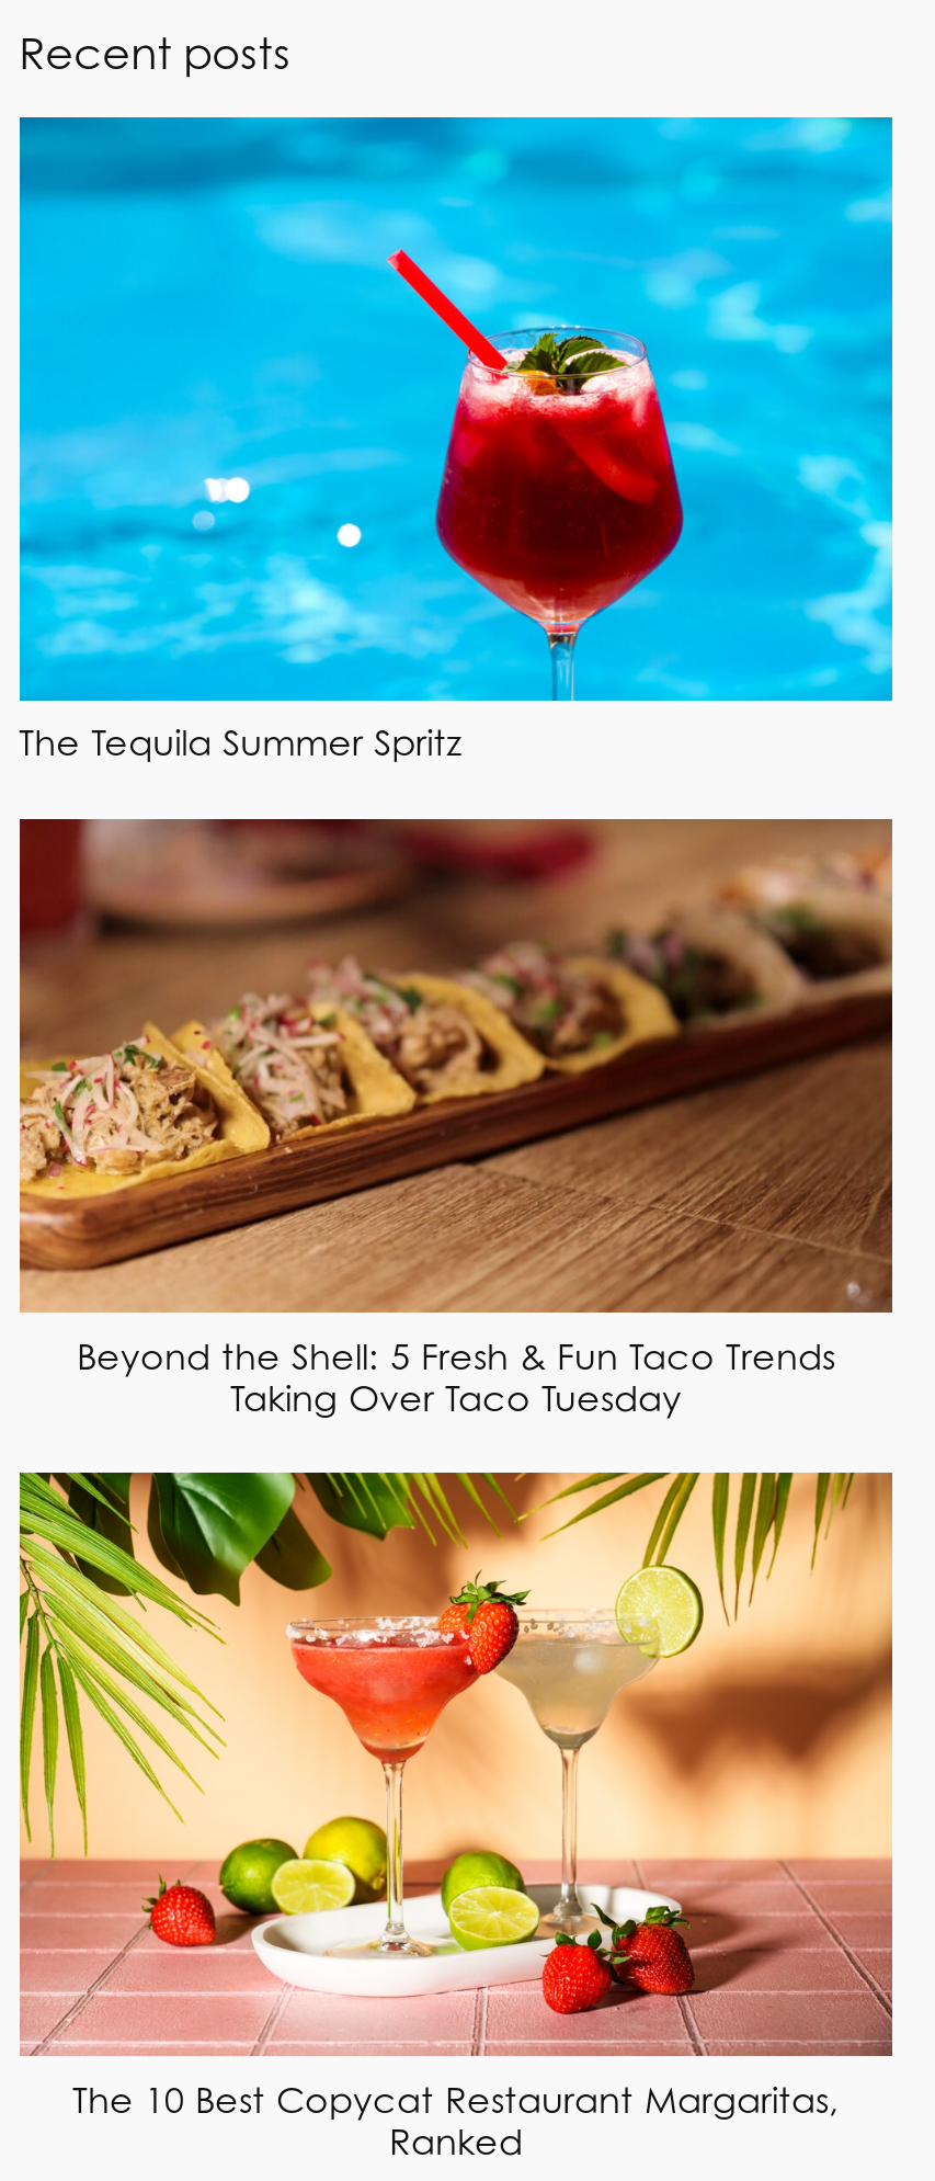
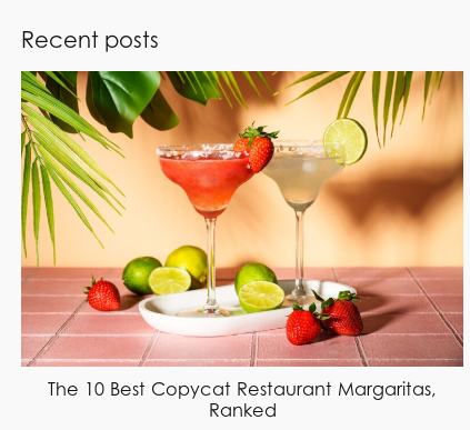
[18,115,894,765] [image] | The Tequila Summer Spritz -> none
[18,817,894,1419] [image] | Beyond the Shell: 5 Fresh & Fun Taco Trends | Taking Over Taco Tuesday -> none

